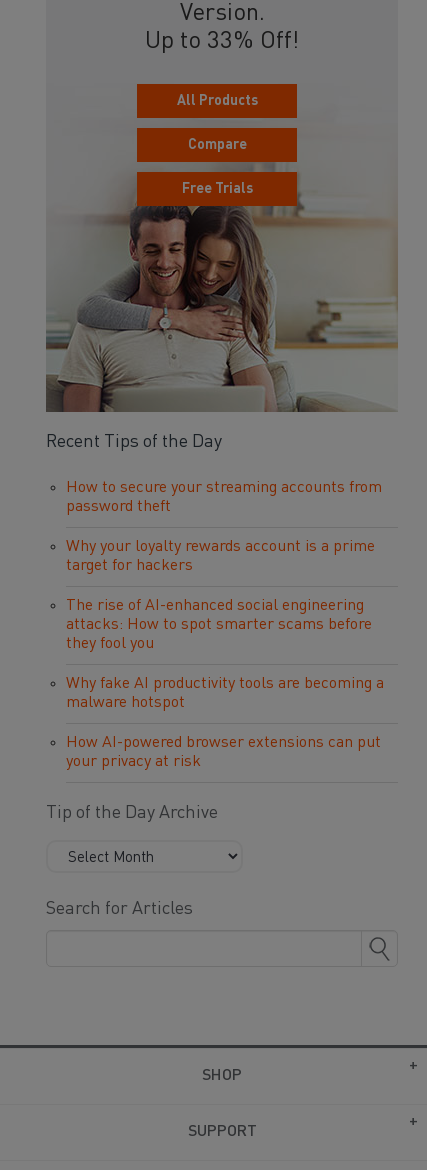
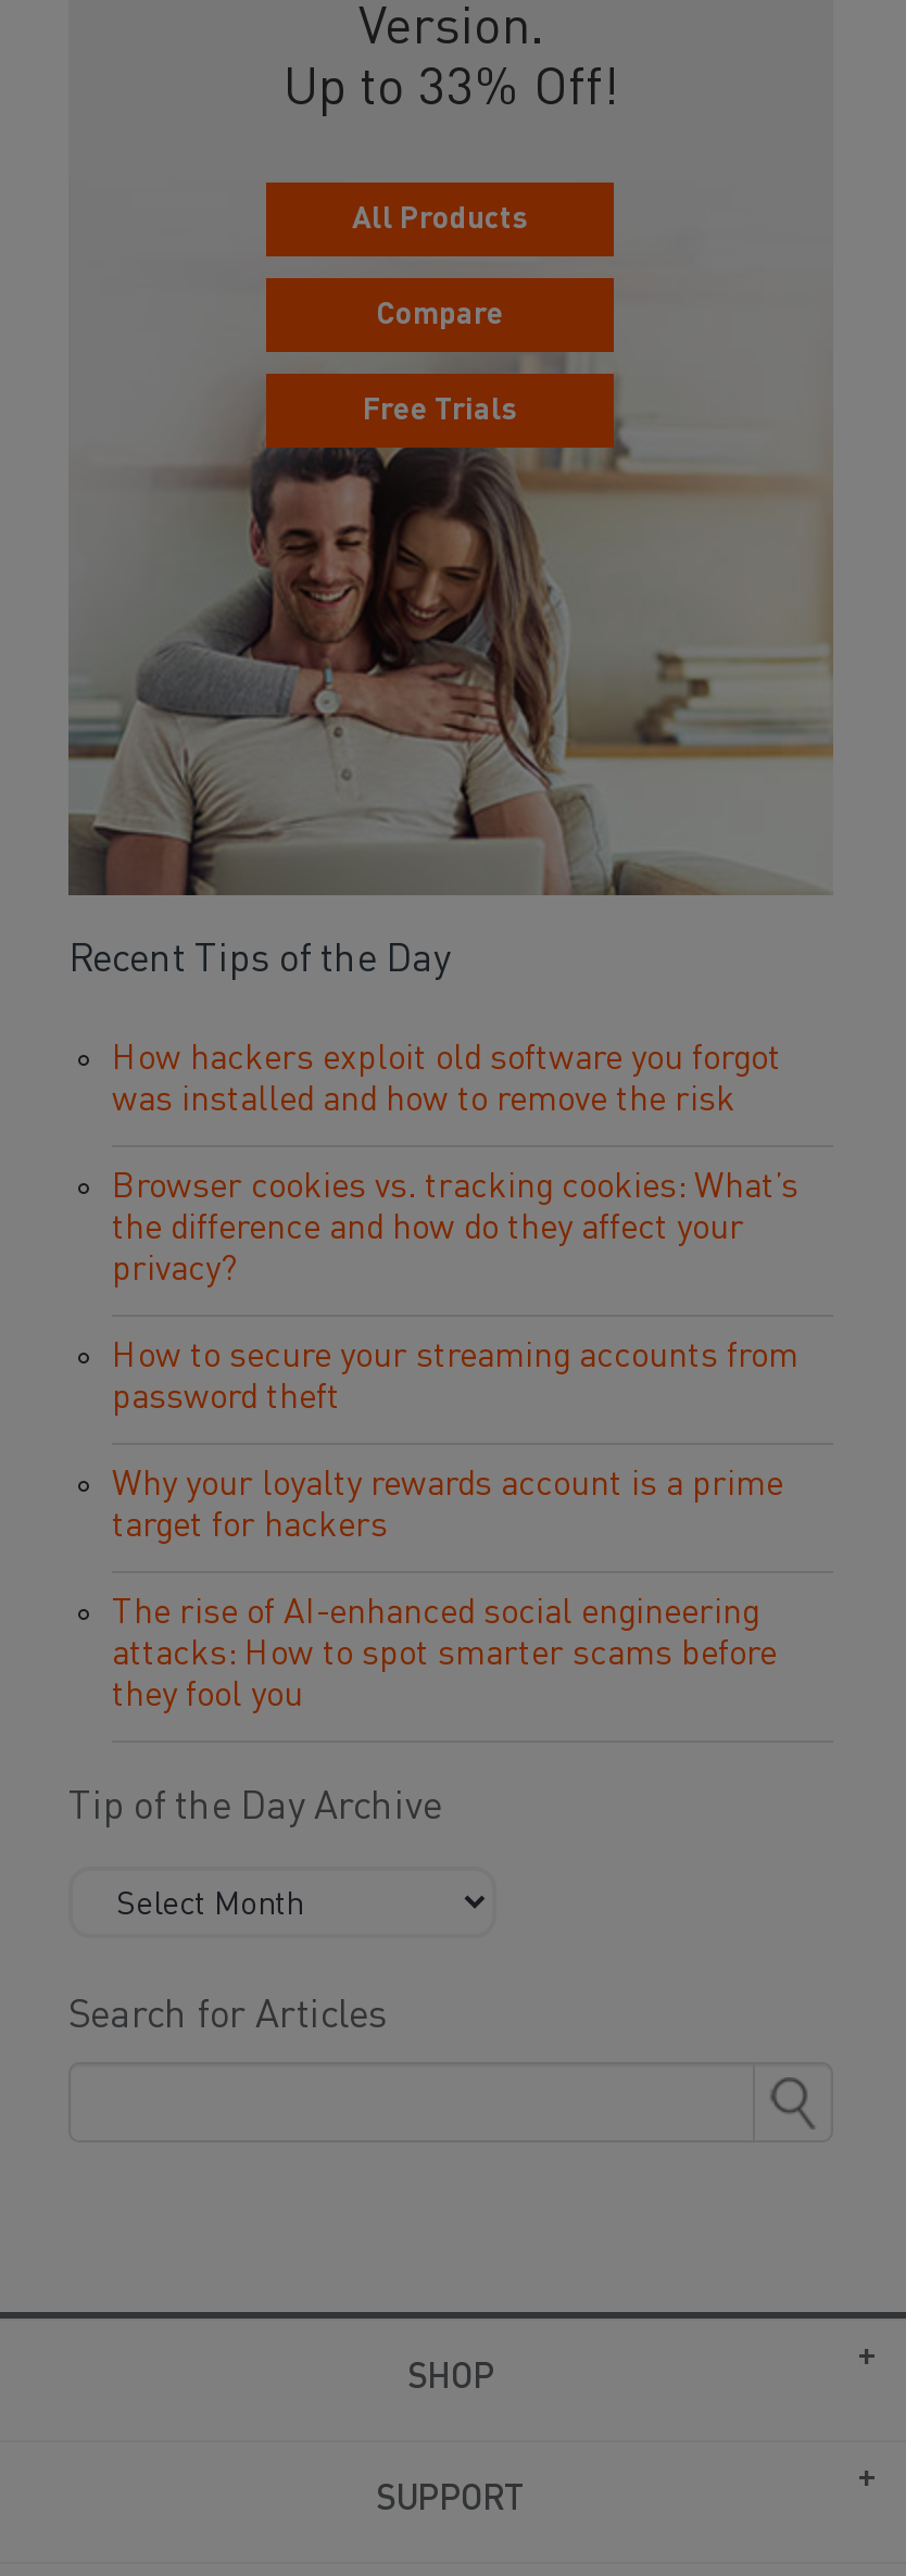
none -> [112,1043,798,1289] How hackers exploit old software you forgot | was installed and how to remove the risk | Browser cookies vs. tracking cookies: What’s | the difference and how do they affect your | privacy?
moved [66,480,382,652] -> [112,1341,798,1714]: How to secure your streaming accounts from | password theft | Why your loyalty rewards account is a prime | target for hackers | The rise of AI-enhanced social engineering | attacks: How to spot smarter scams before | they fool you
[66,676,384,770] Why fake AI productivity tools are becoming a | malware hotspot | How AI-powered browser extensions can put | your privacy at risk -> none

